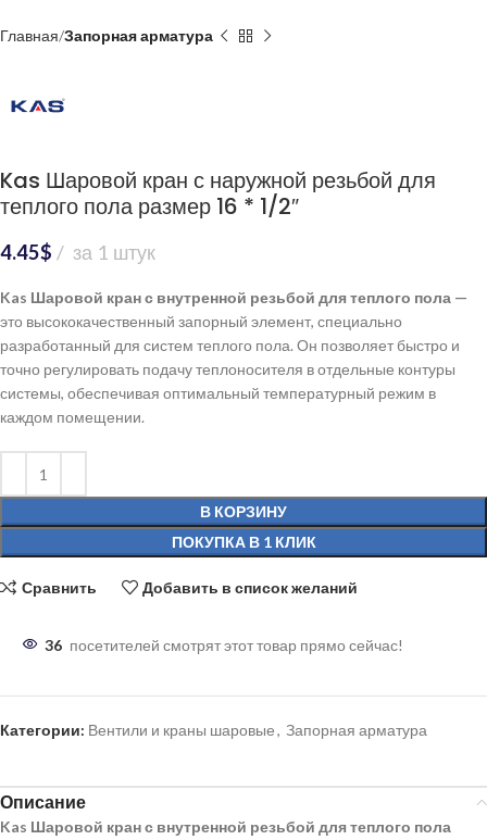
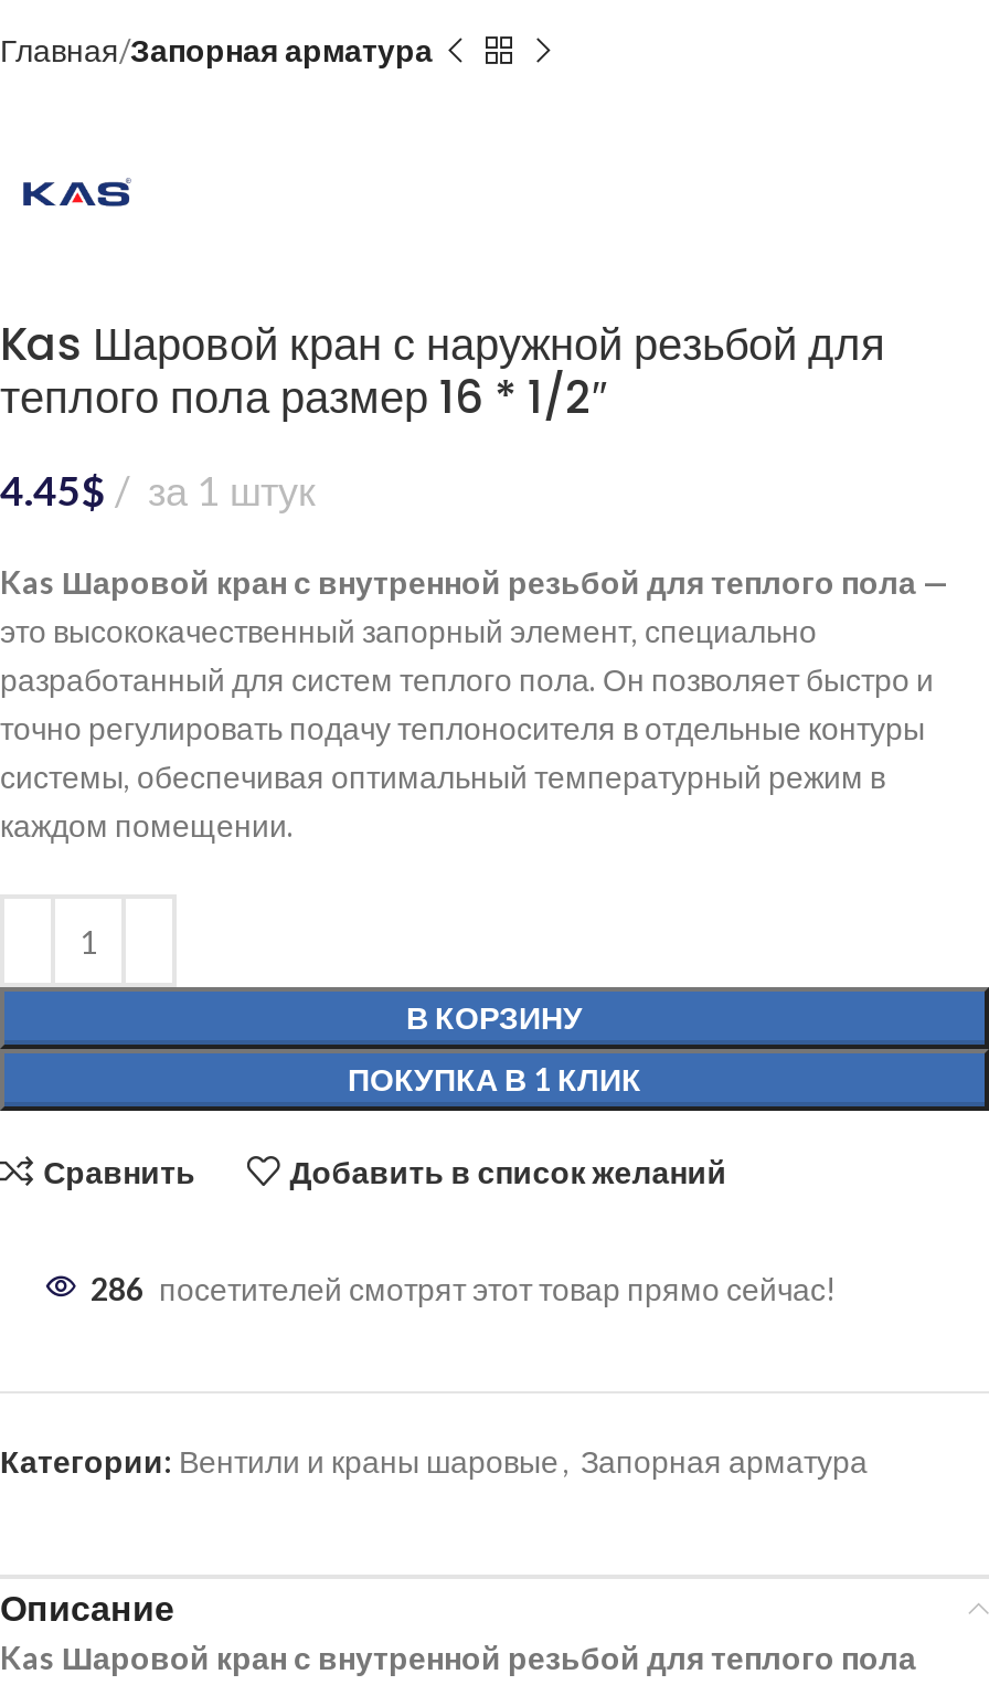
[45,636,403,654] 36 посетителей смотрят этот товар прямо сейчас! -> [91,1270,837,1307] 286 посетителей смотрят этот товар прямо сейчас!

